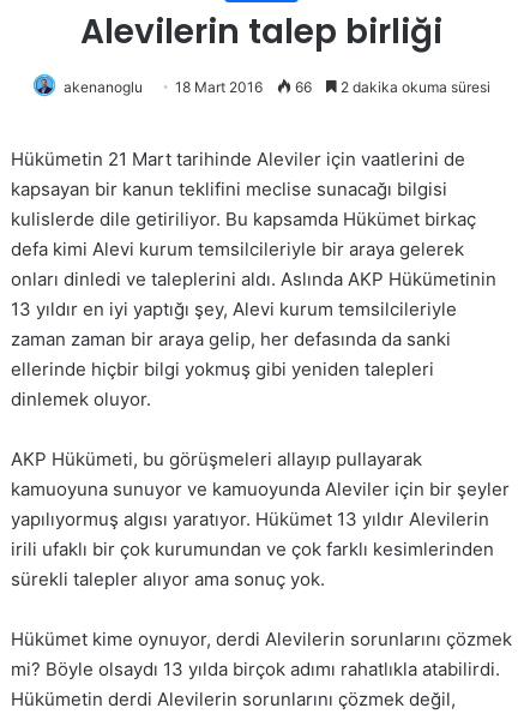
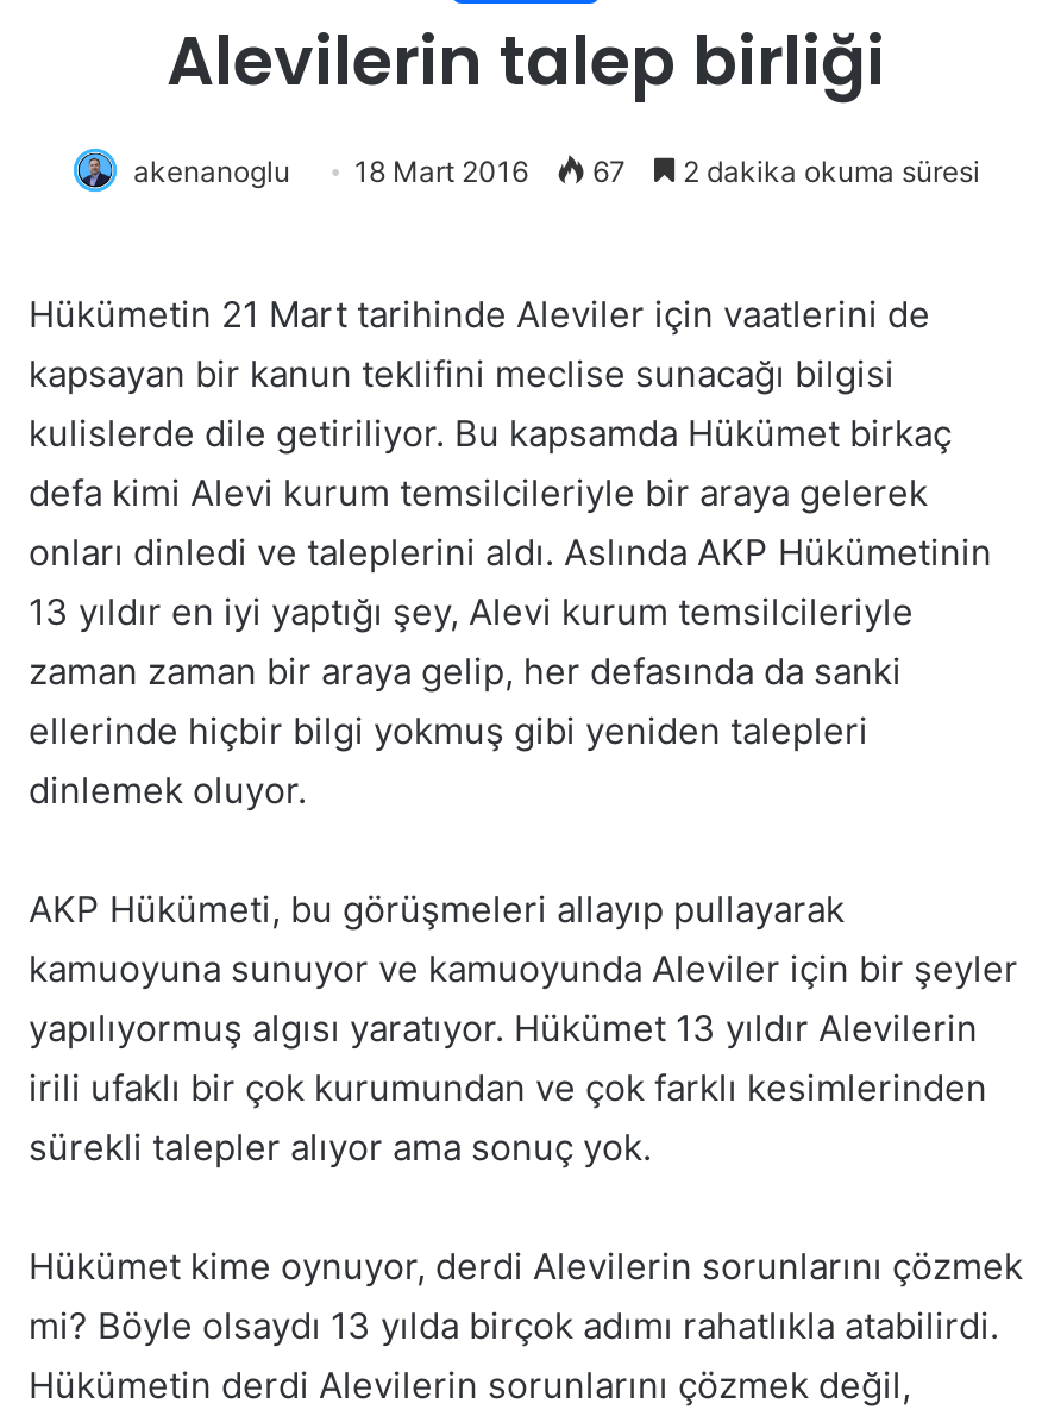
[64,78,490,96] akenanoglu 18 Mart 2016 66 2 dakika okuma süresi -> [133,155,980,190] akenanoglu 18 Mart 2016 67 2 dakika okuma süresi

